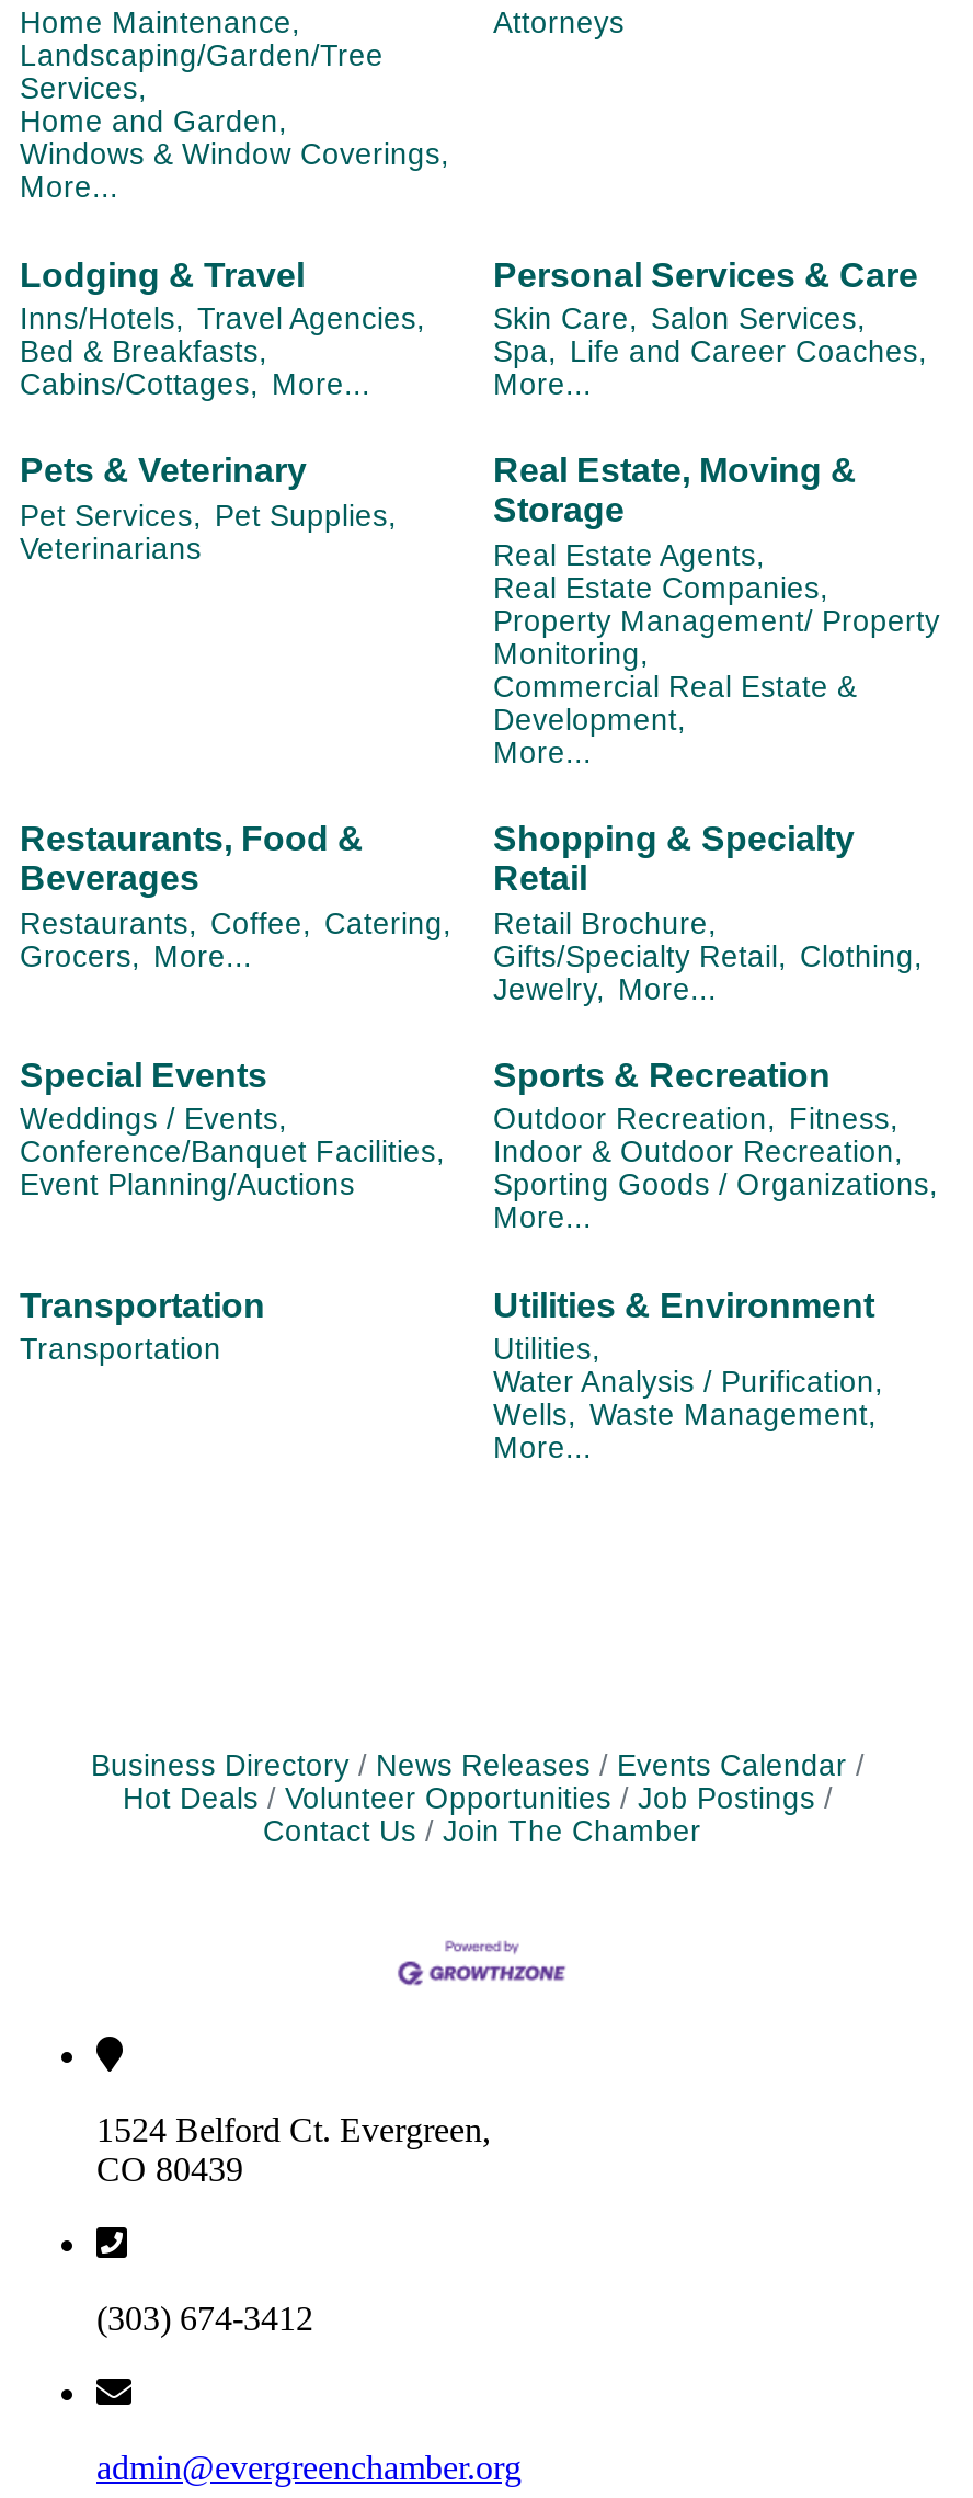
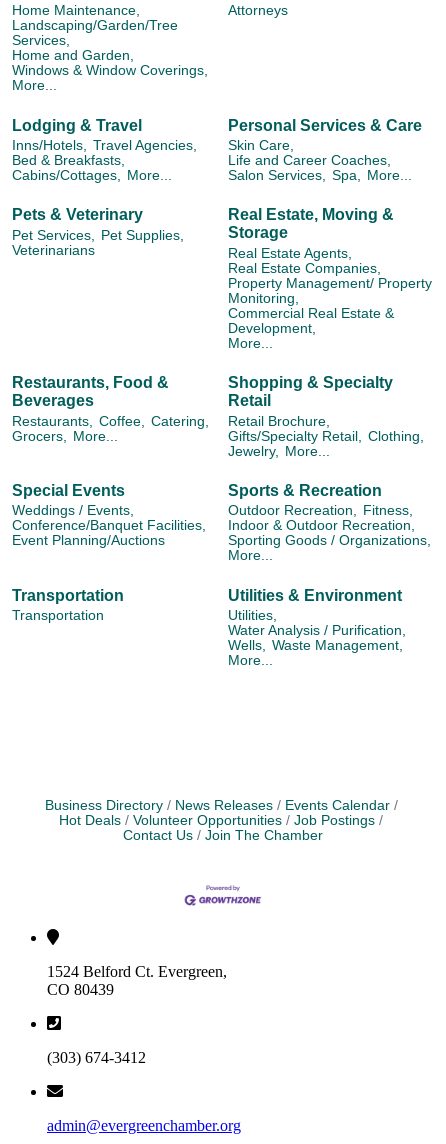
[493,303,927,401] Skin Care, Salon Services, | Spa, Life and Career Coaches, | More... -> [228,138,412,183] Skin Care, | Life and Career Coaches, | Salon Services, Spa, More...

